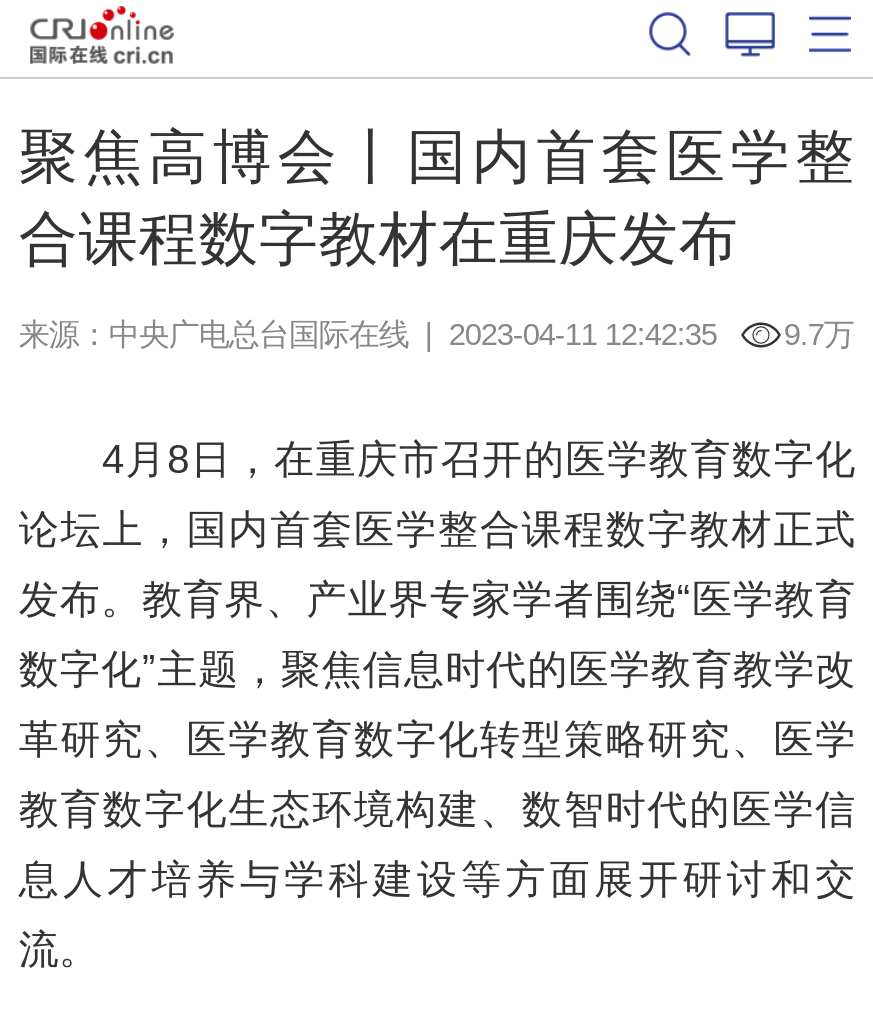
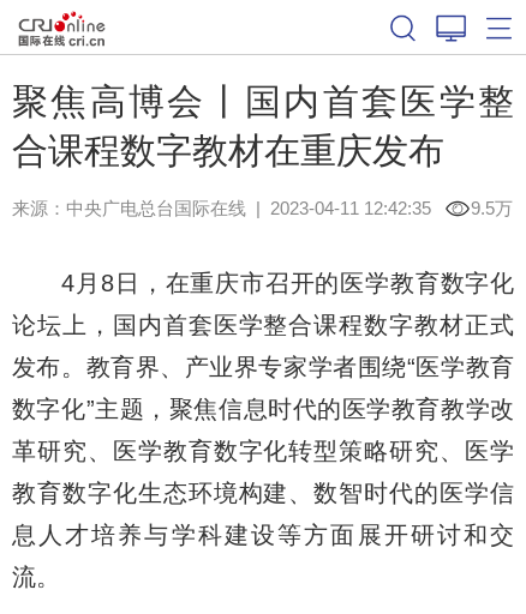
[784,316,854,350] 9.7万 -> [471,198,513,218] 9.5万

